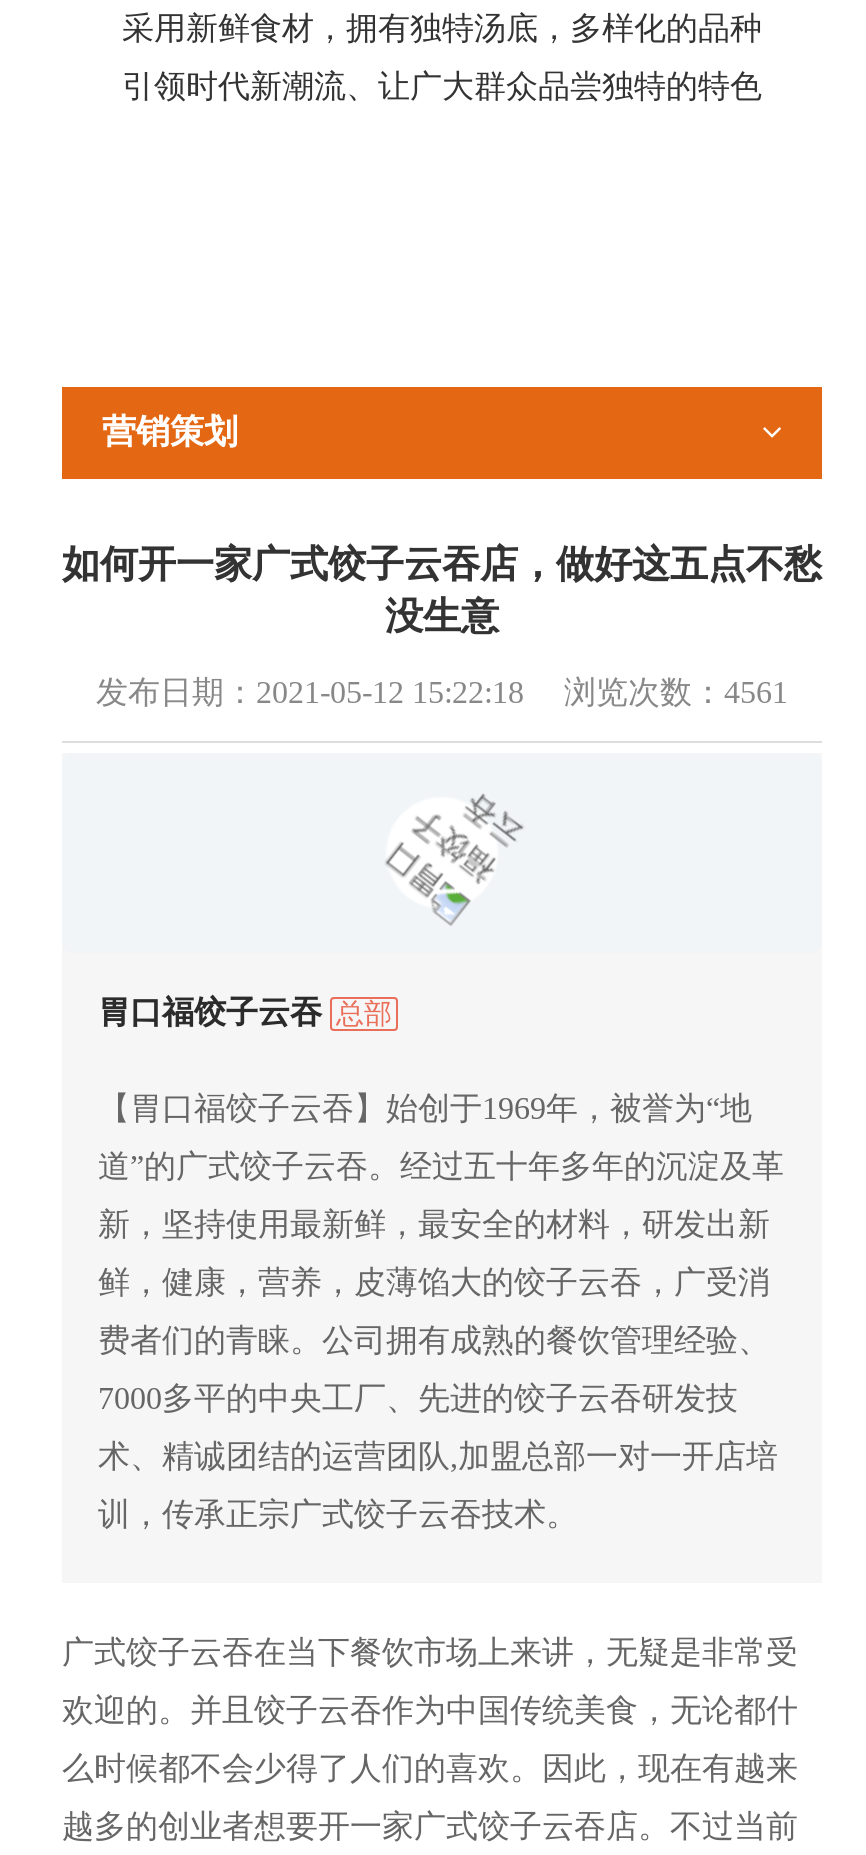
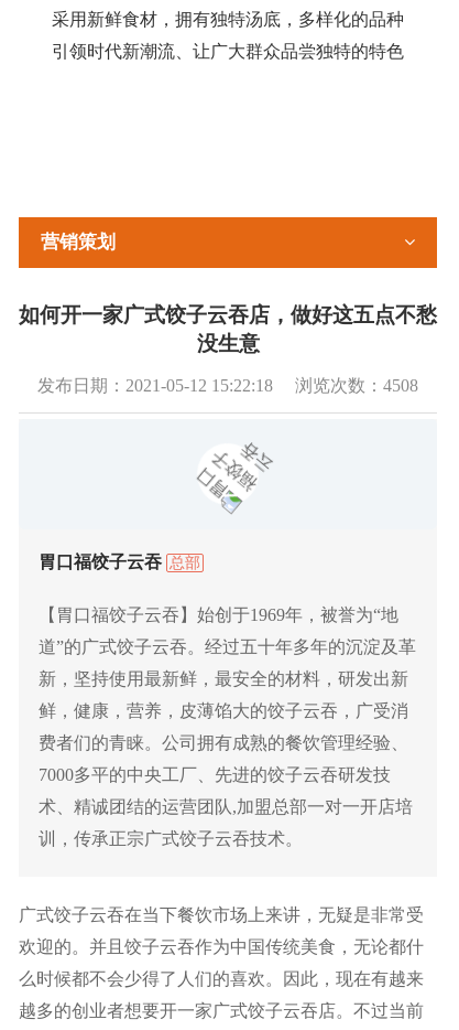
[96,675,788,709] 发布日期：2021-05-12 15:22:18 浏览次数：4561 -> [37,376,418,395] 发布日期：2021-05-12 15:22:18 浏览次数：4508

